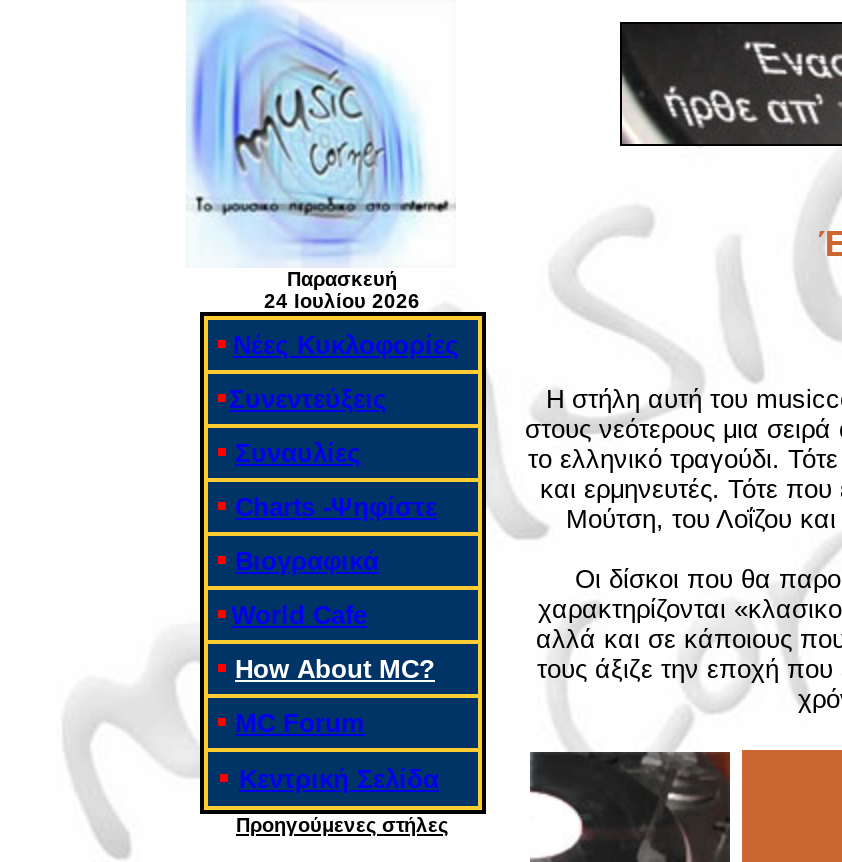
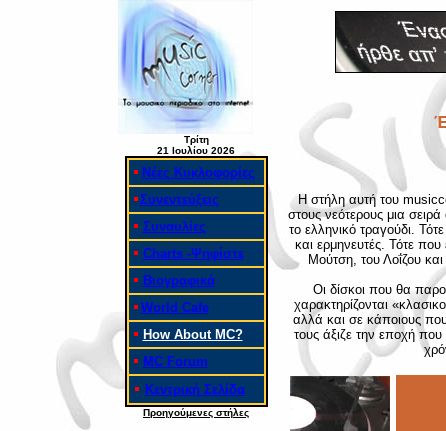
[264,268,420,312] Παρασκευή | 24 Ιουλίου 2026 -> [157,134,235,156] Τρίτη | 21 Ιουλίου 2026

